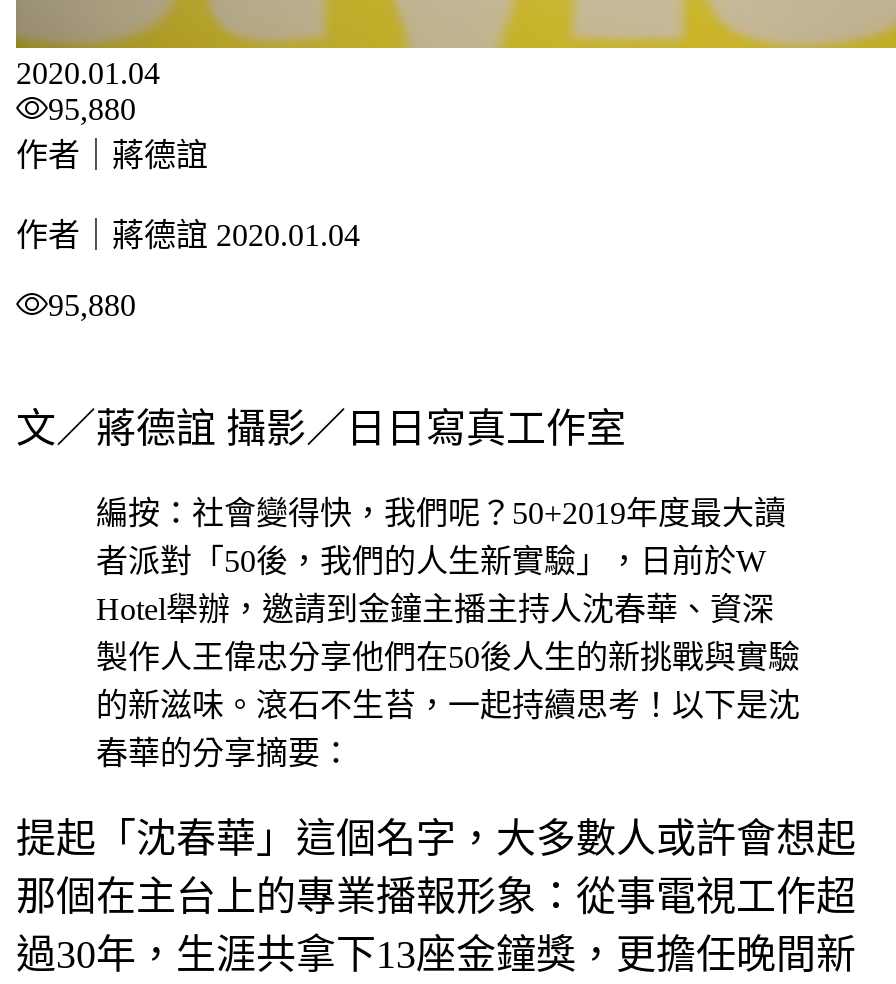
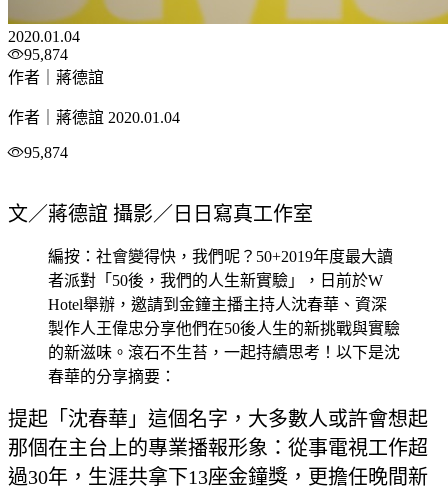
[48,93,136,127] 95,880 -> [24,46,68,63] 95,874
[48,289,136,323] 95,880 -> [24,144,68,161] 95,874

